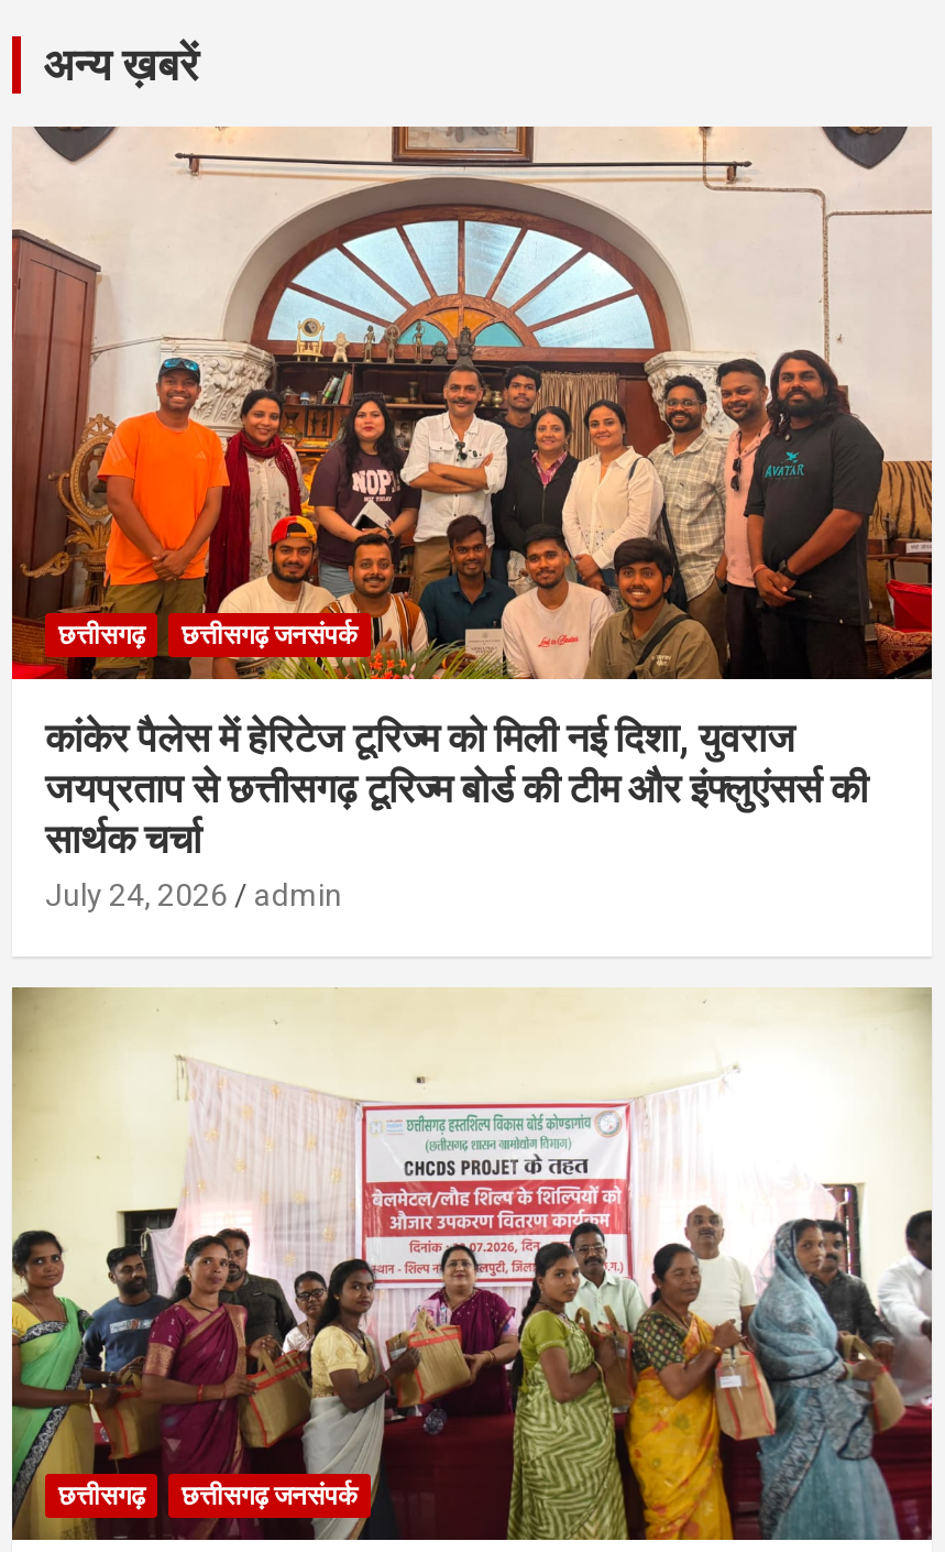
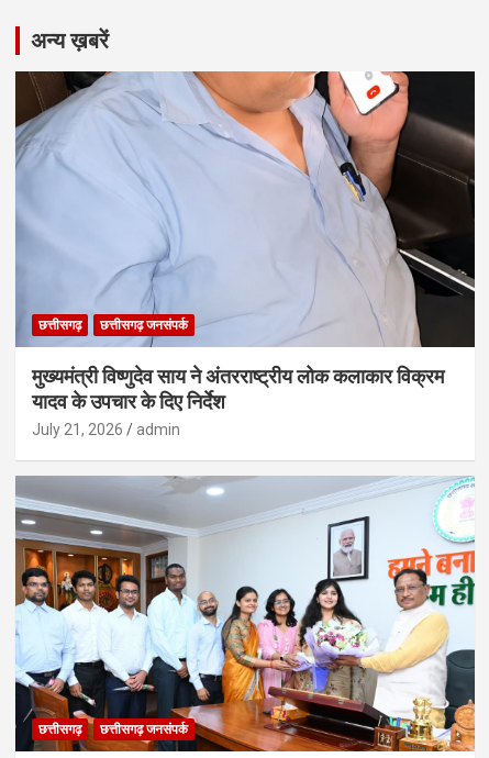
[10,124,934,912] [image] | कांकेर पैलेस में हेरिटेज टूरिज्म को मिली नई दिशा, युवराज | जयप्रताप से छत्तीसगढ़ टूरिज्म बोर्ड की टीम और इंफ्लुएंसर्स की | सार्थक चर्चा | July 24, 2026 -> [14,70,476,438] [image] | मुख्यमंत्री विष्णुदेव साय ने अंतरराष्ट्रीय लोक कलाकार विक्रम | यादव के उपचार के दिए निर्देश | July 21, 2026
[10,987,934,1542] [image] -> [14,476,476,753] [image]

